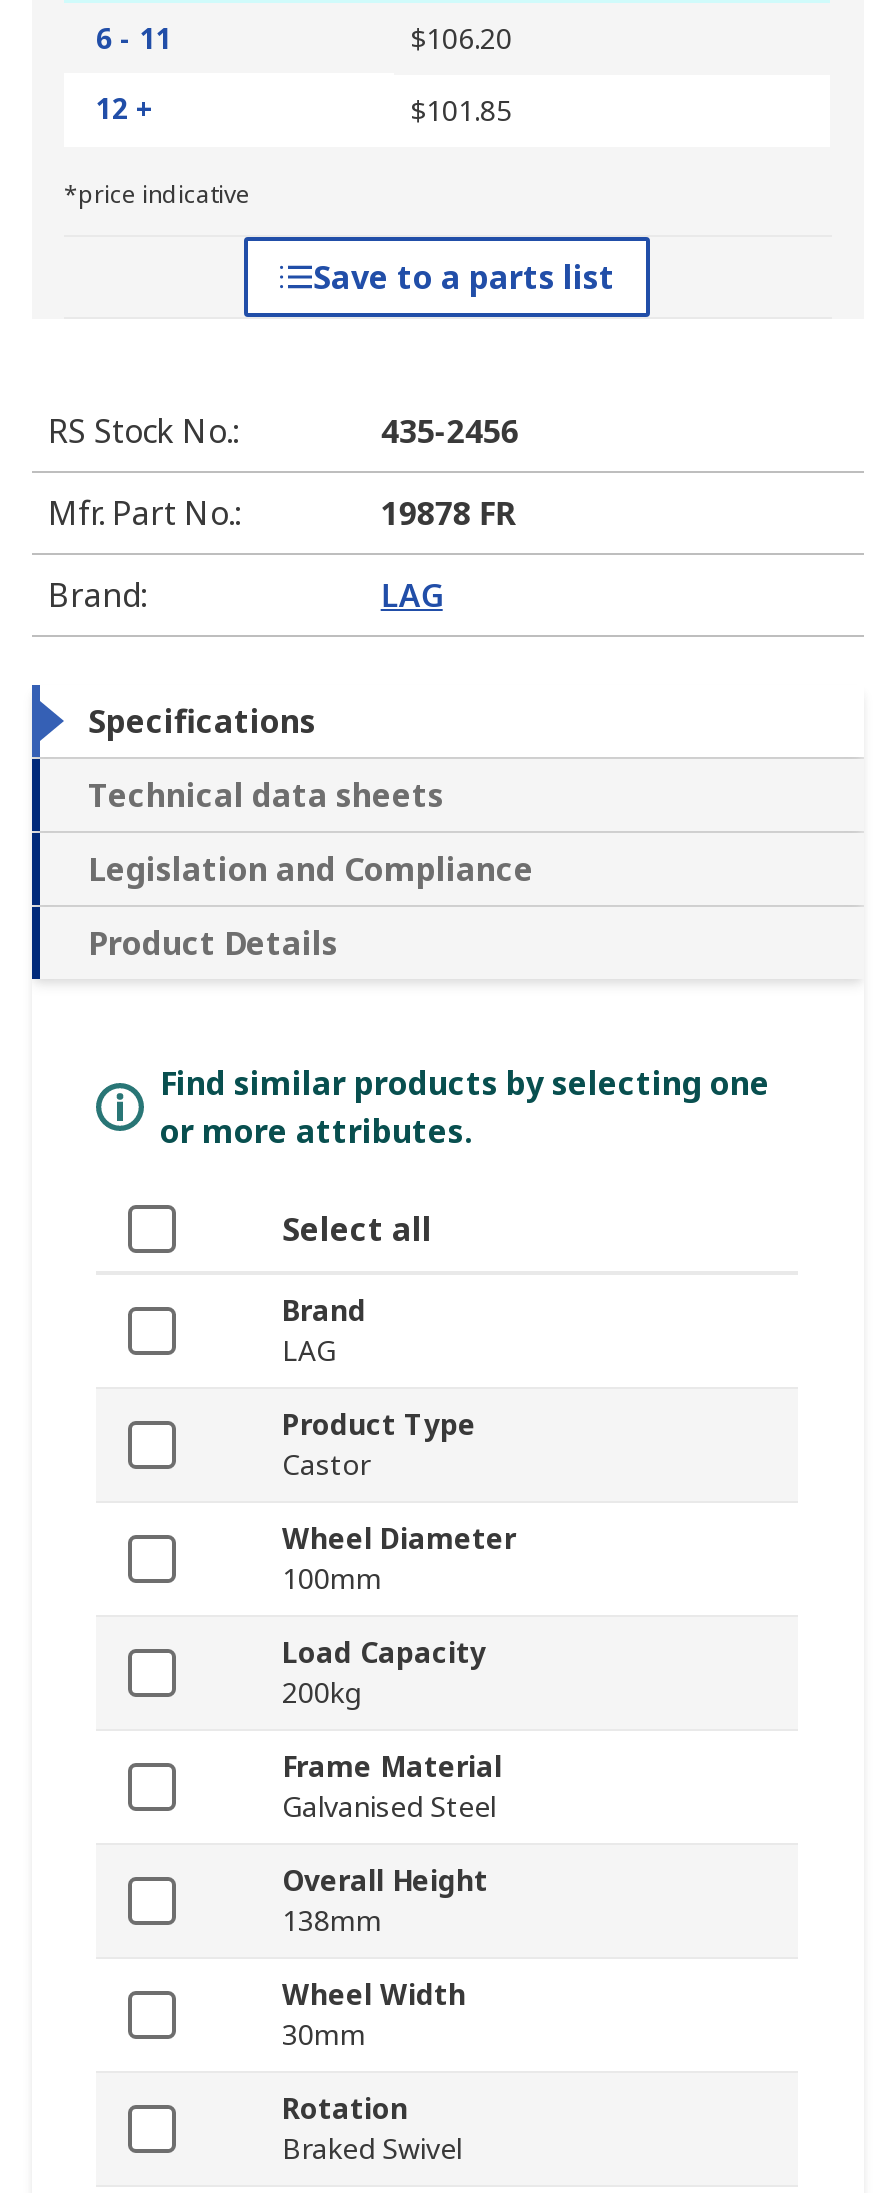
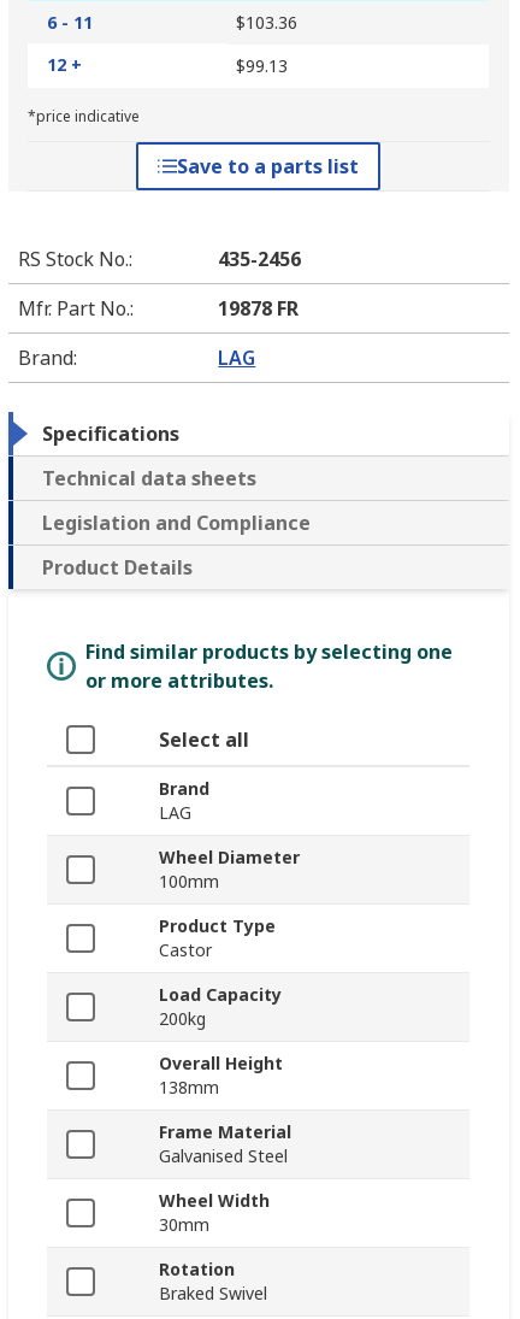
[410,20,512,58] $106.20 -> [236,11,297,34] $103.36
[410,92,512,130] $101.85 -> [236,55,288,78] $99.13
moved [282,1406,476,1484] -> [159,915,276,962]: Product Type | Castor
moved [282,1520,516,1598] -> [159,846,300,893]: Wheel Diameter | 100mm
moved [282,1748,502,1826] -> [159,1121,291,1168]: Frame Material | Galvanised Steel
moved [282,1862,488,1940] -> [159,1052,283,1099]: Overall Height | 138mm

